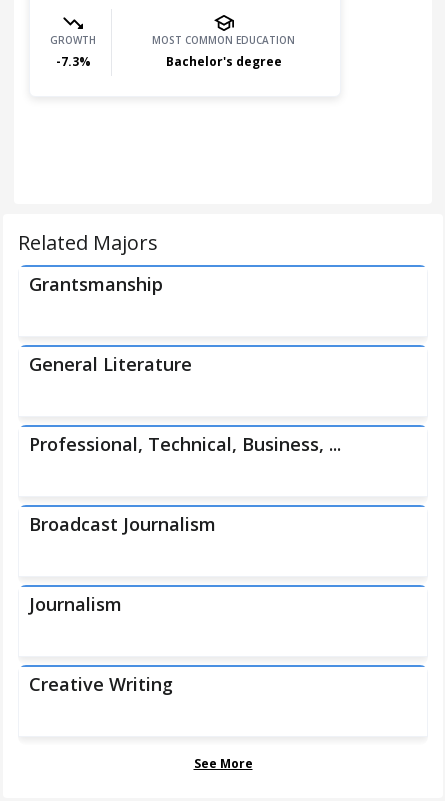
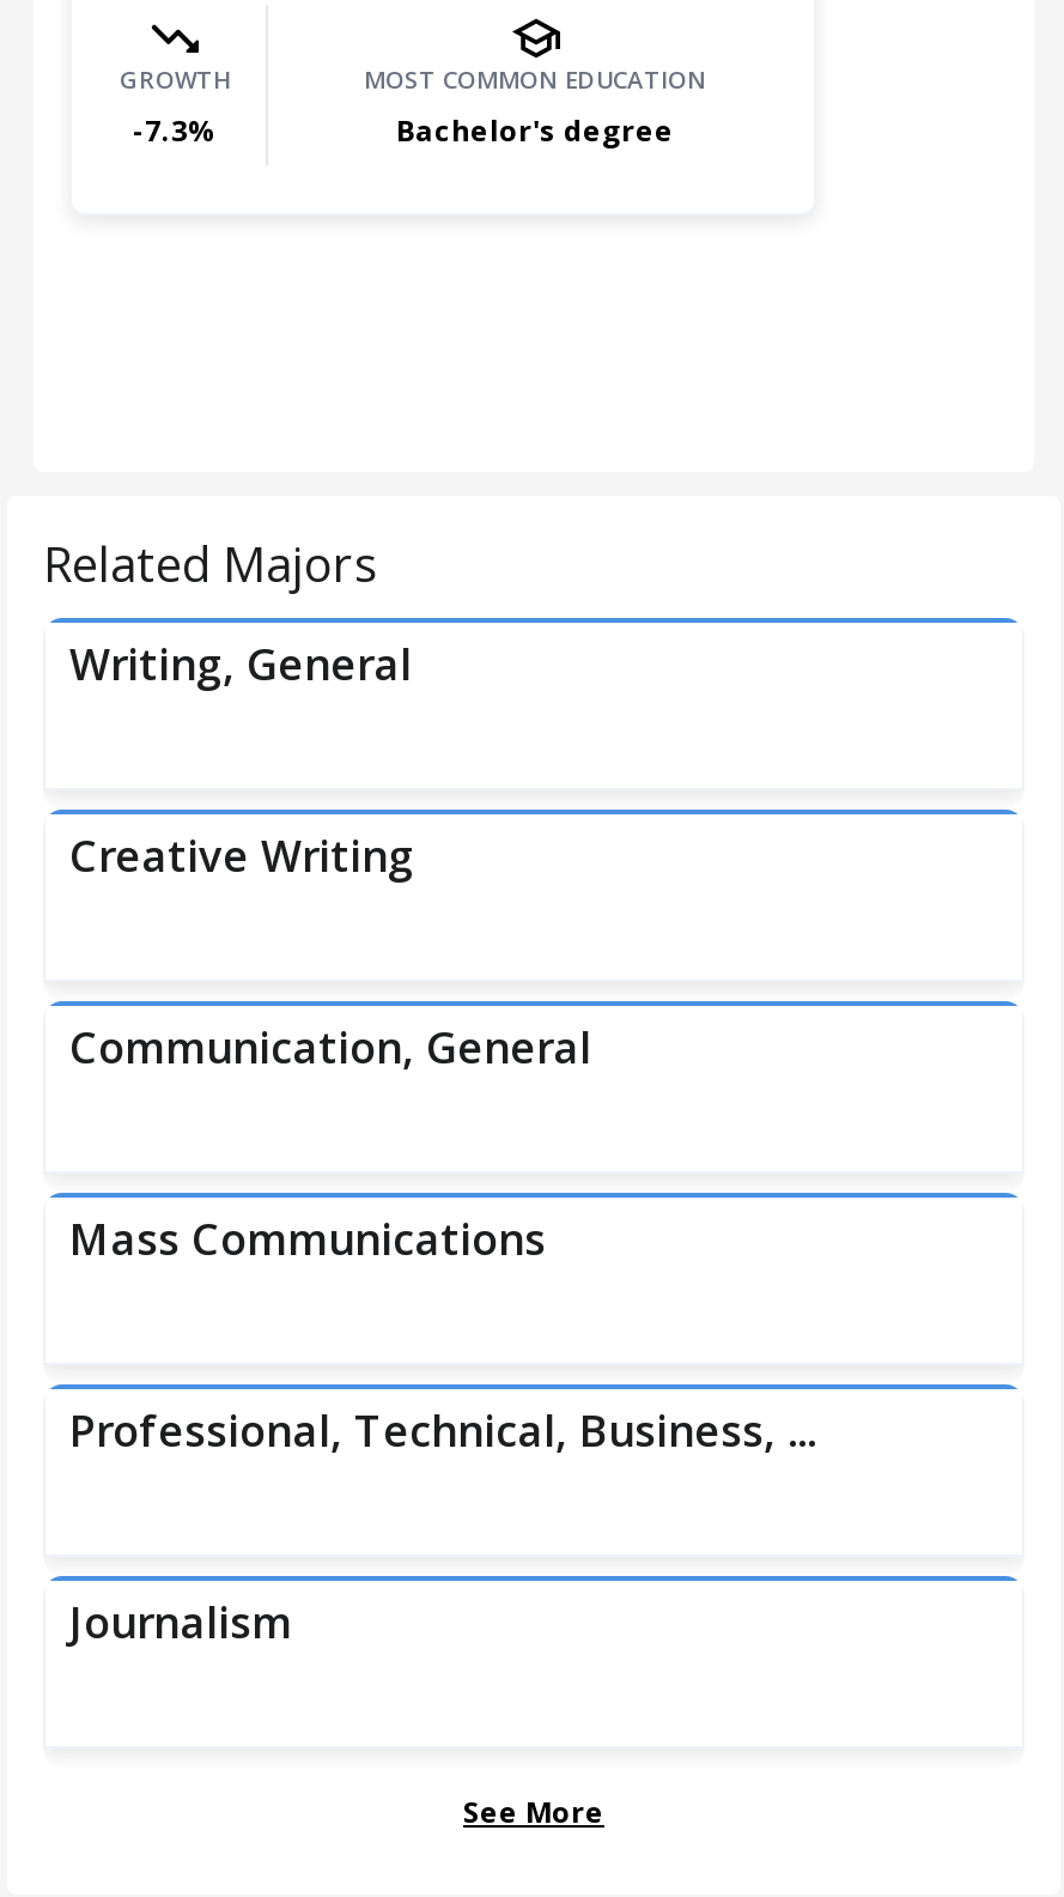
[29,272,192,376] Grantsmanship | General Literature -> [69,635,591,1267] Writing, General | Communication, General | Mass Communications
moved [29,432,341,456] -> [69,1401,816,1459]: Professional, Technical, Business, ...
[29,512,216,536] Broadcast Journalism -> none
moved [29,592,122,616] -> [69,1593,292,1650]: Journalism
moved [29,672,173,696] -> [69,826,414,884]: Creative Writing

